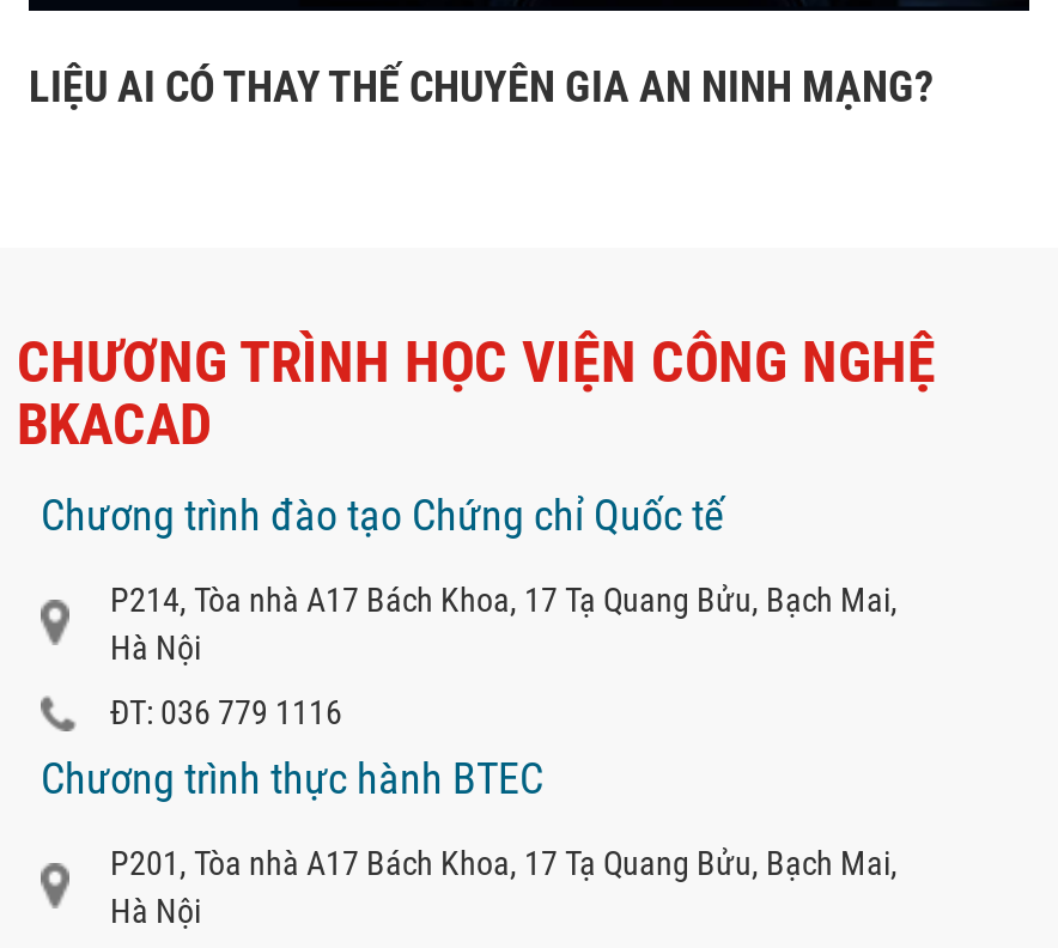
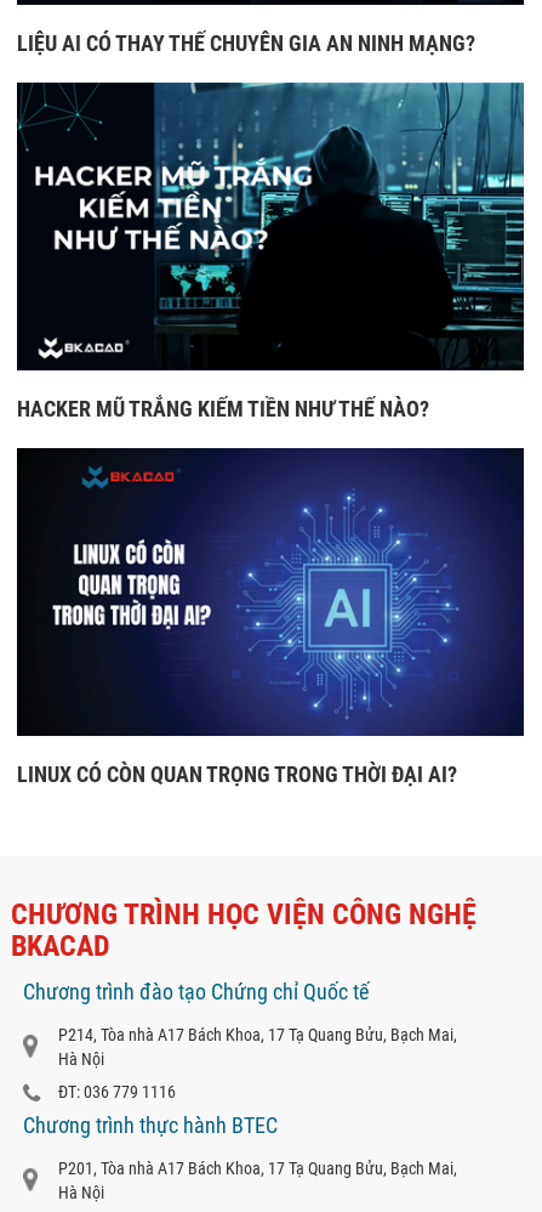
none -> [17,81,525,422] [image] | HACKER MŨ TRẮNG KIẾM TIỀN NHƯ THẾ NÀO?
none -> [17,437,524,787] [image] | LINUX CÓ CÒN QUAN TRỌNG TRONG THỜI ĐẠI AI?

